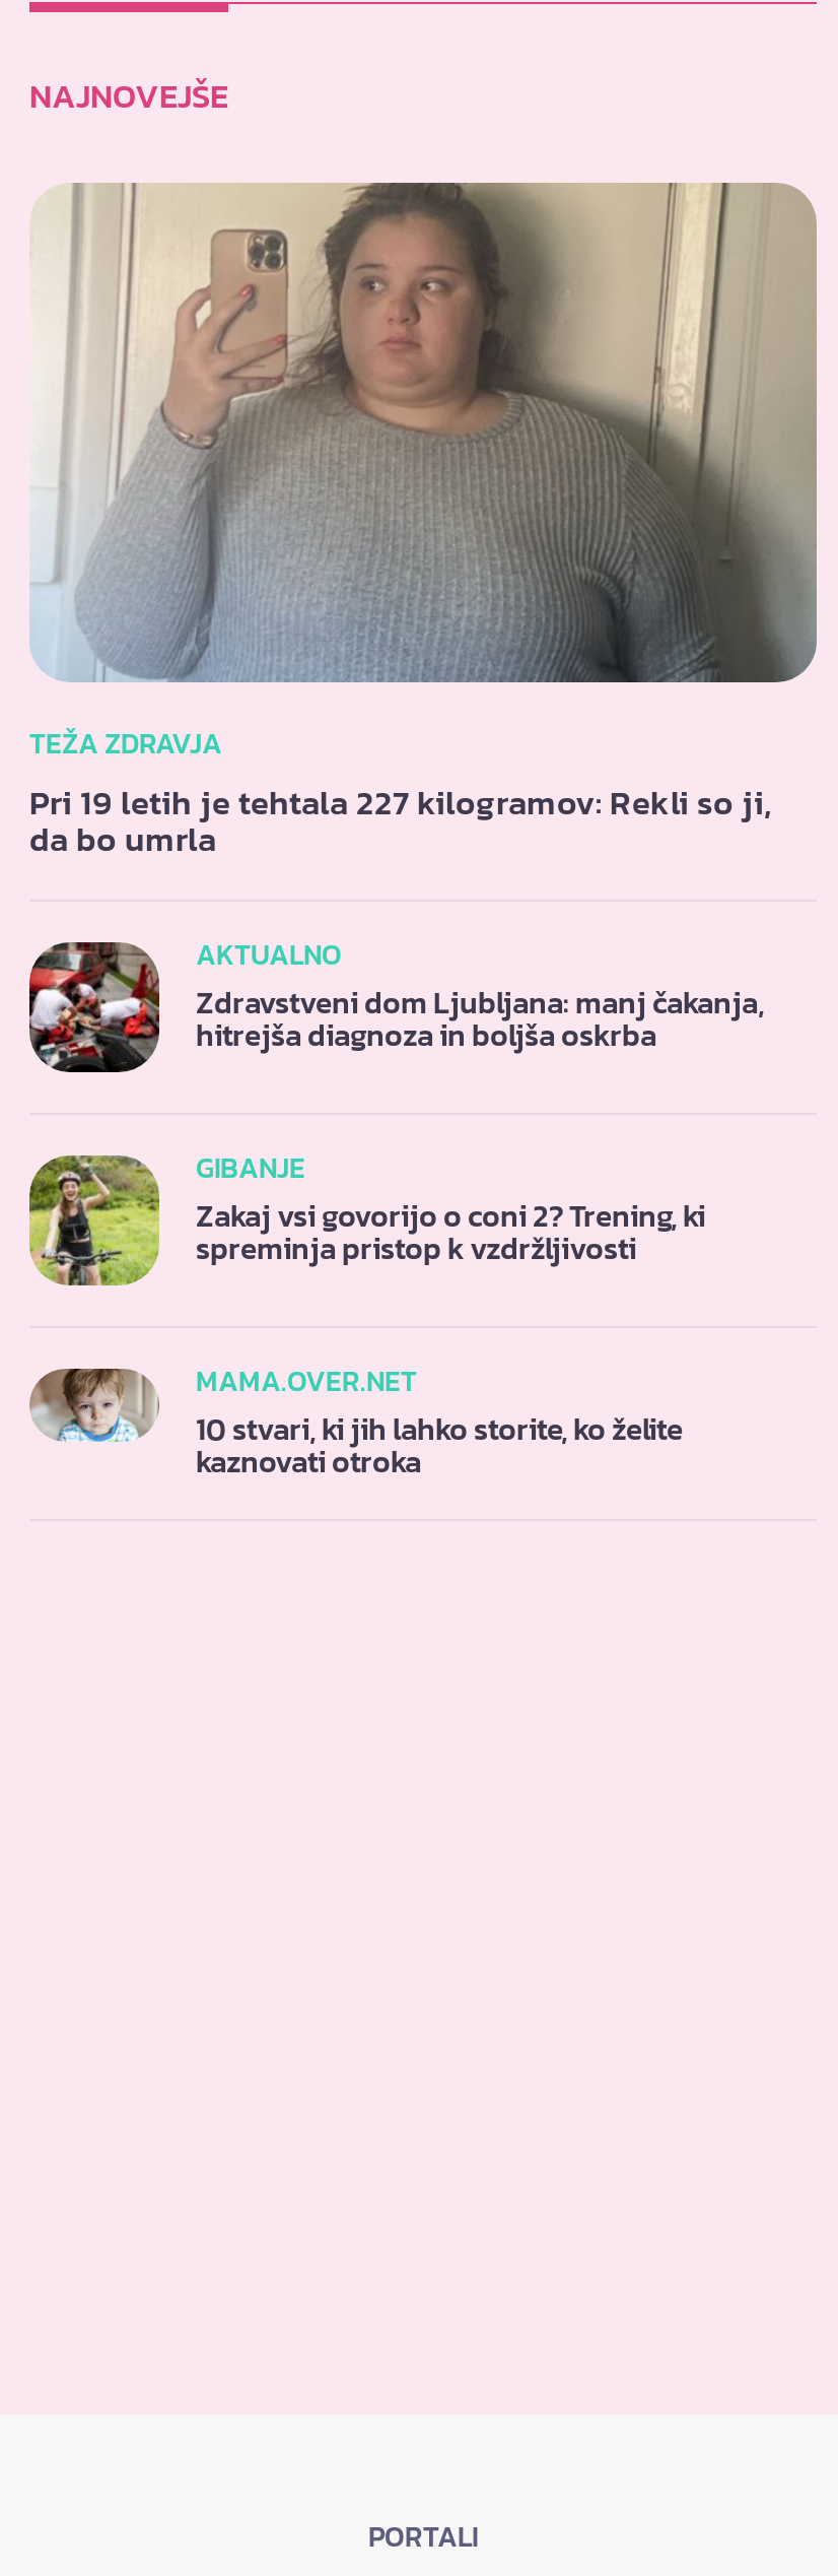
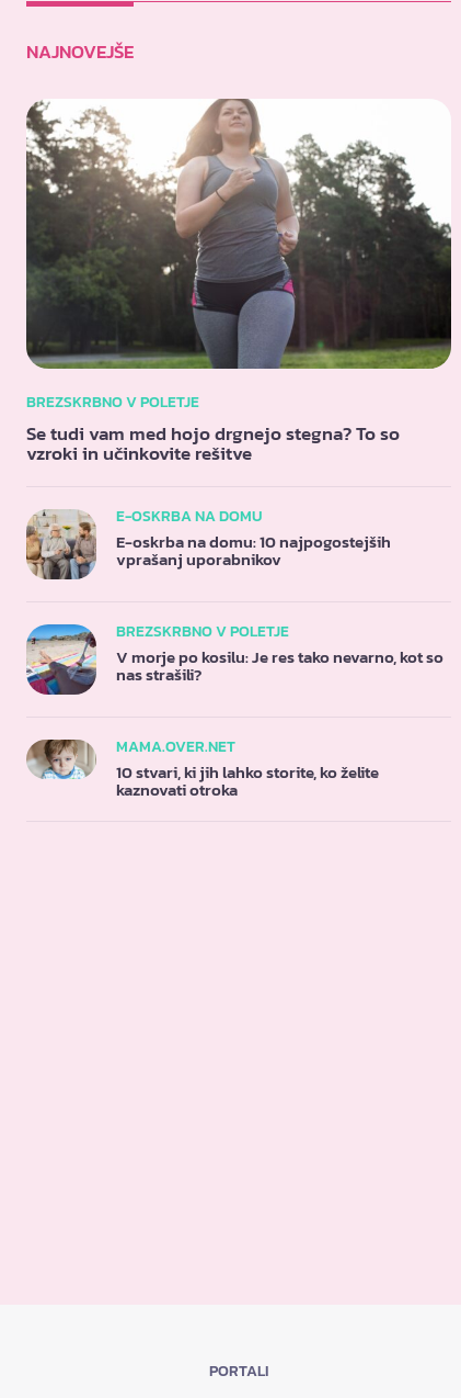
[29,181,819,865] [image] | TEŽA ZDRAVJA | Pri 19 letih je tehtala 227 kilogramov: Rekli so ji, | da bo umrla -> [25,99,451,467] [image] | BREZSKRBNO V POLETJE | Se tudi vam med hojo drgnejo stegna? To so | vzroki in učinkovite rešitve
[27,934,764,1074] [image] | AKTUALNO | Zdravstveni dom Ljubljana: manj čakanja, | hitrejša diagnoza in boljša oskrba -> [25,505,391,580] [image] | E-OSKRBA NA DOMU | E-oskrba na domu: 10 najpogostejših | vprašanj uporabnikov
[27,1147,705,1287] [image] | GIBANJE | Zakaj vsi govorijo o coni 2? Trening, ki | spreminja pristop k vzdržljivosti -> [26,620,443,696] [image] | BREZSKRBNO V POLETJE | V morje po kosilu: Je res tako nevarno, kot so | nas strašili?

